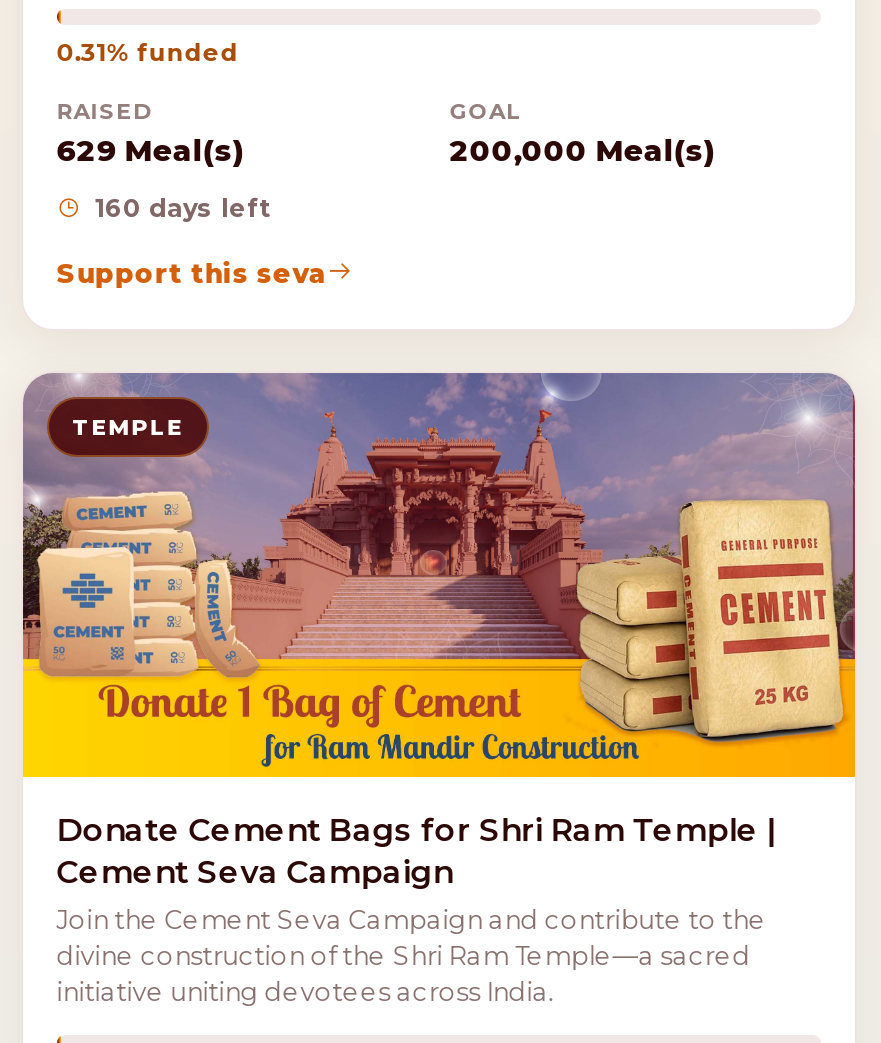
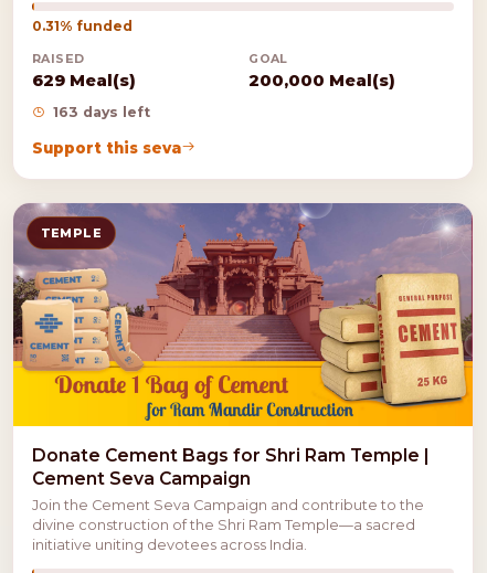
[87,192,271,222] 160 days left -> [49,103,150,120] 163 days left

